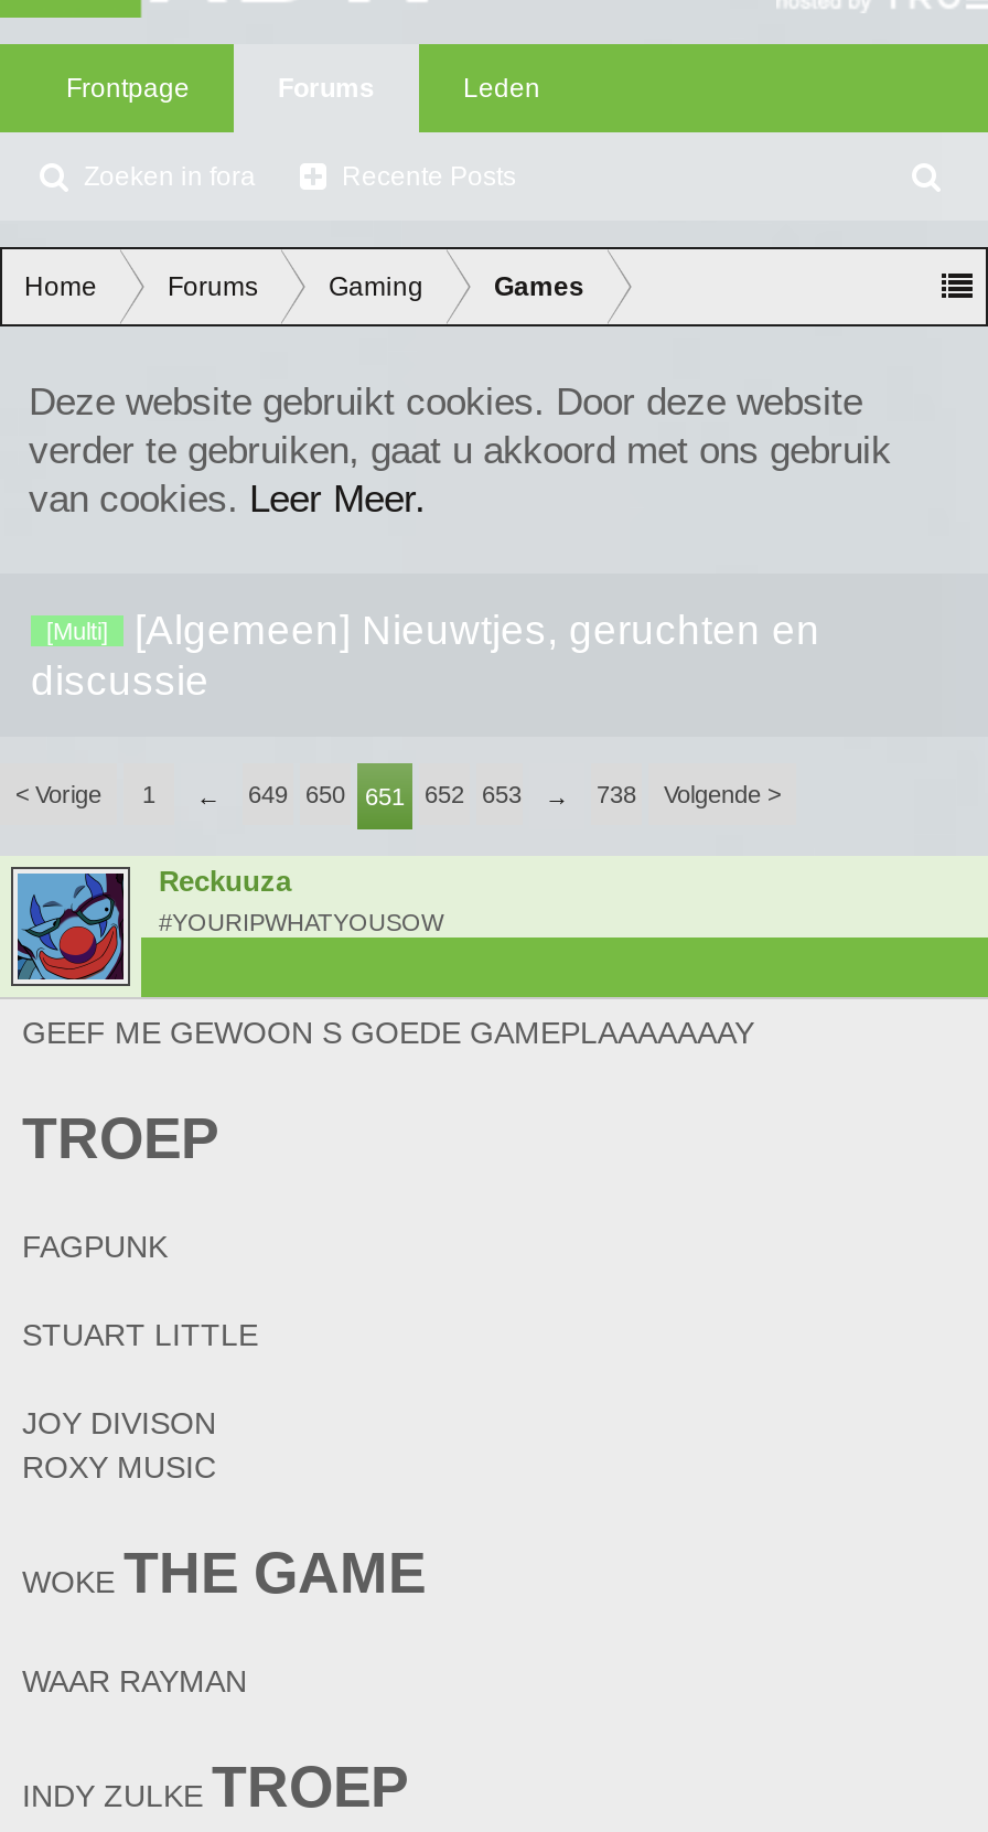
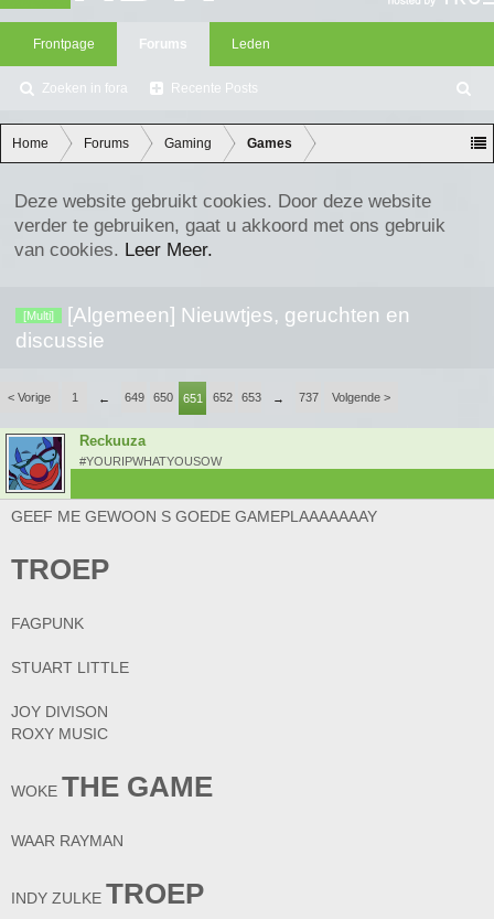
[597,781,636,807] 738 -> [298,391,318,404] 737

